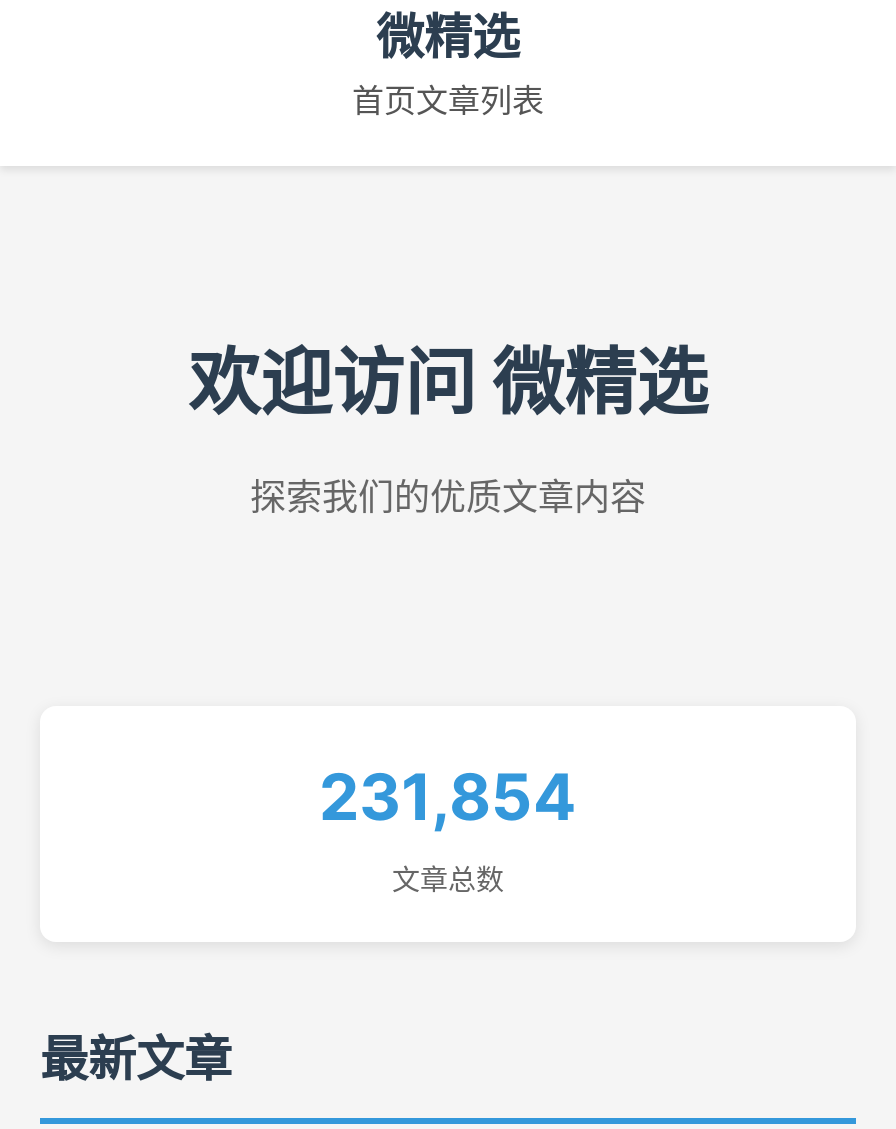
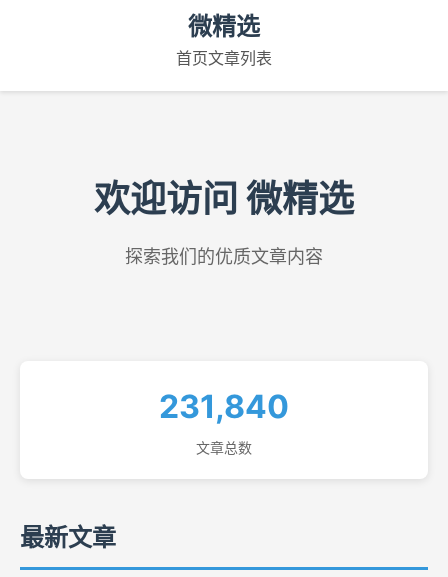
[319,758,577,836] 231,854 -> [159,387,289,426] 231,840

